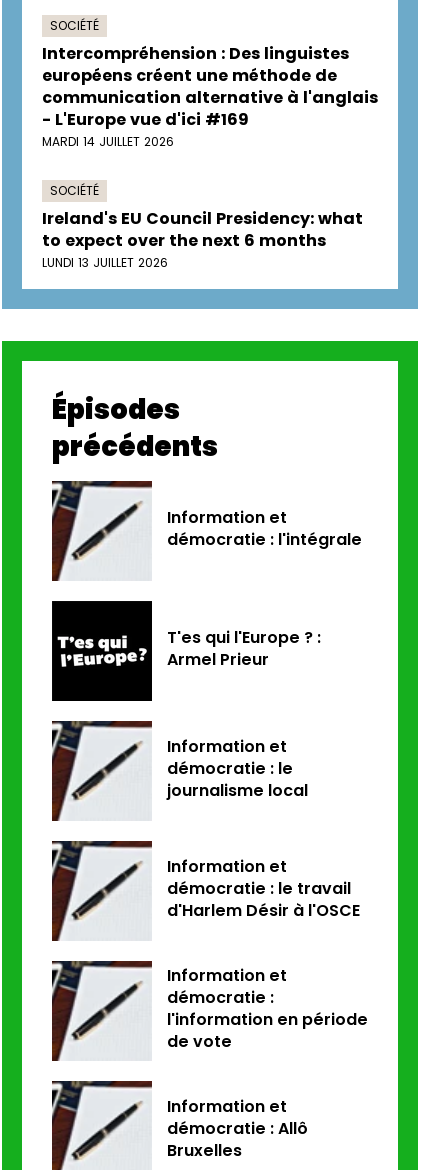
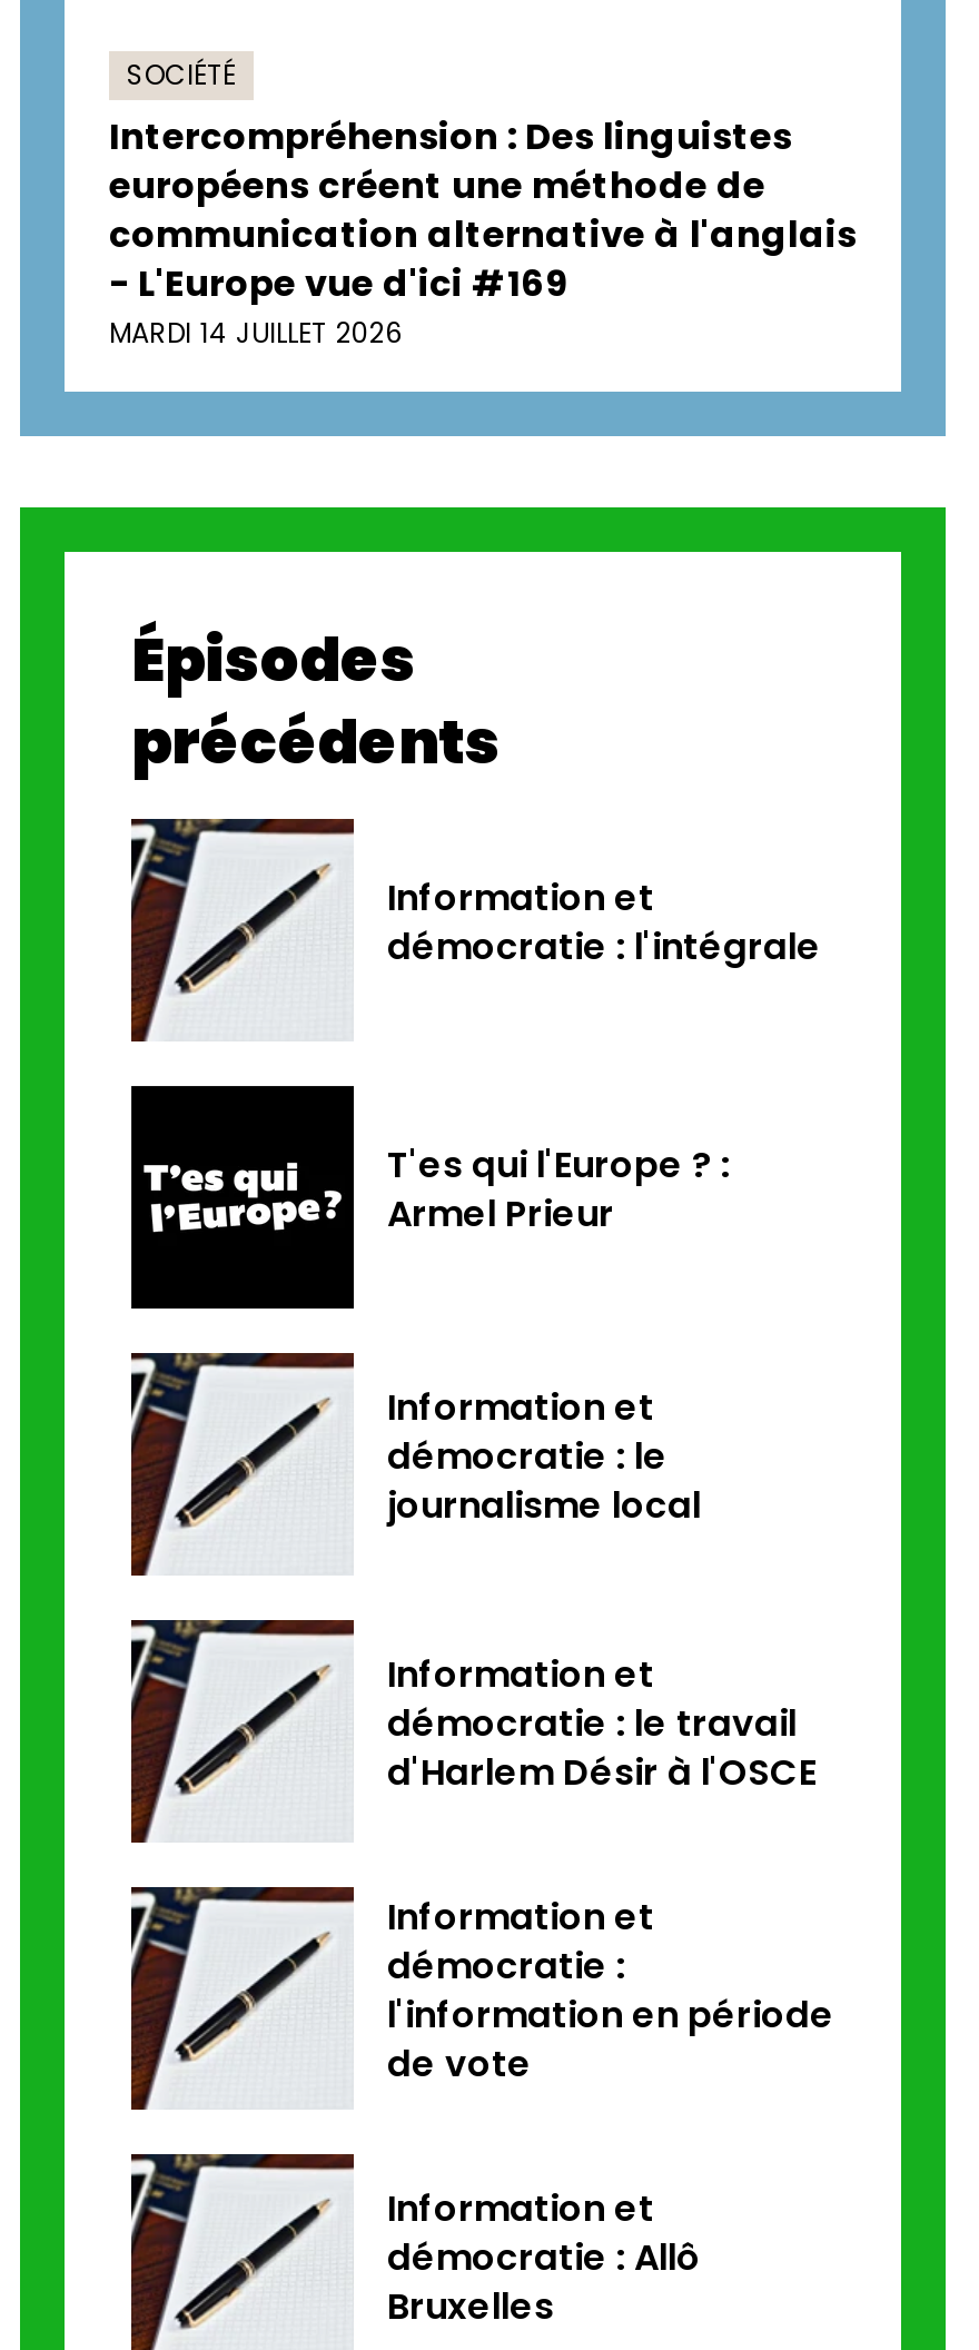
[42,182,363,271] SOCIÉTÉ | Ireland's EU Council Presidency: what | to expect over the next 6 months | LUNDI 13 JUILLET 2026 -> none

